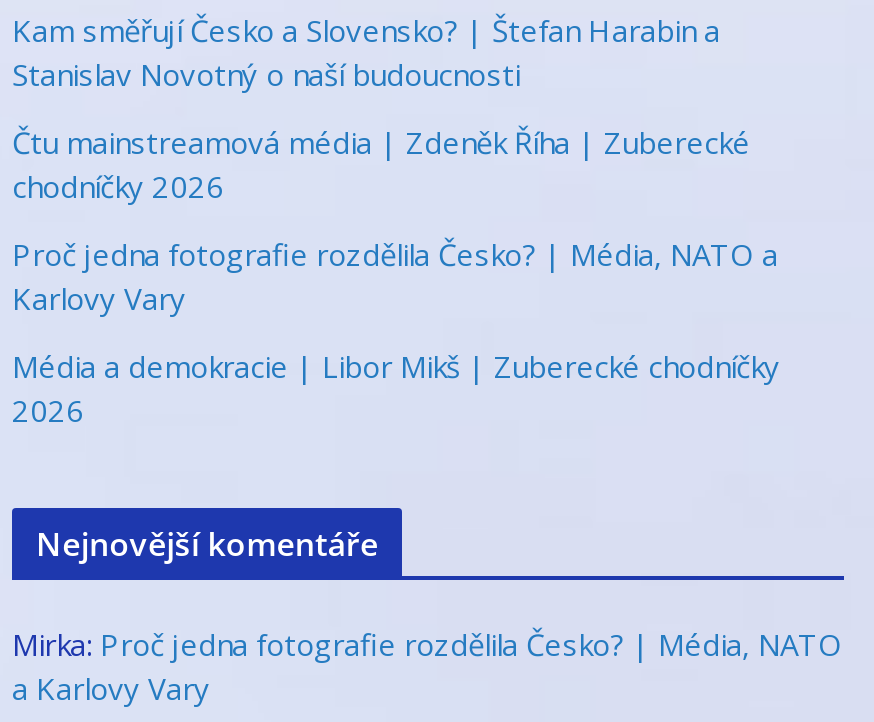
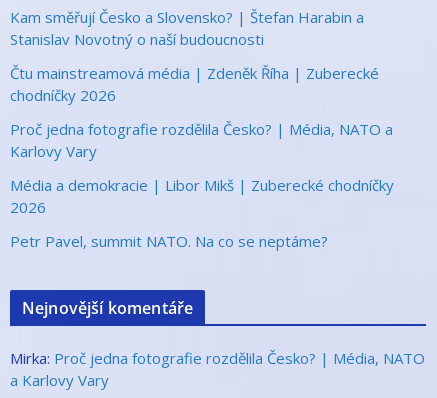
none -> [10,231,328,251] Petr Pavel, summit NATO. Na co se neptáme?

